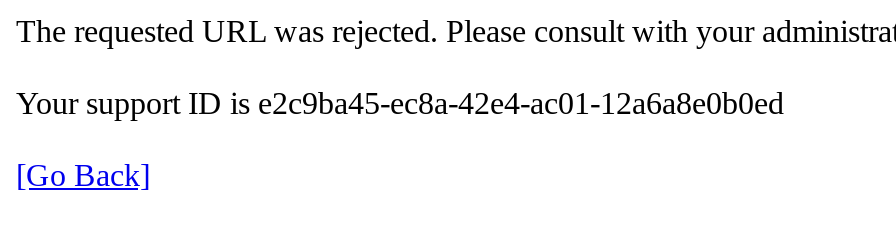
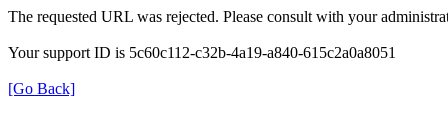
[16,86,784,120] Your support ID is e2c9ba45-ec8a-42e4-ac01-12a6a8e0b0ed -> [8,44,396,61] Your support ID is 5c60c112-c32b-4a19-a840-615c2a0a8051

